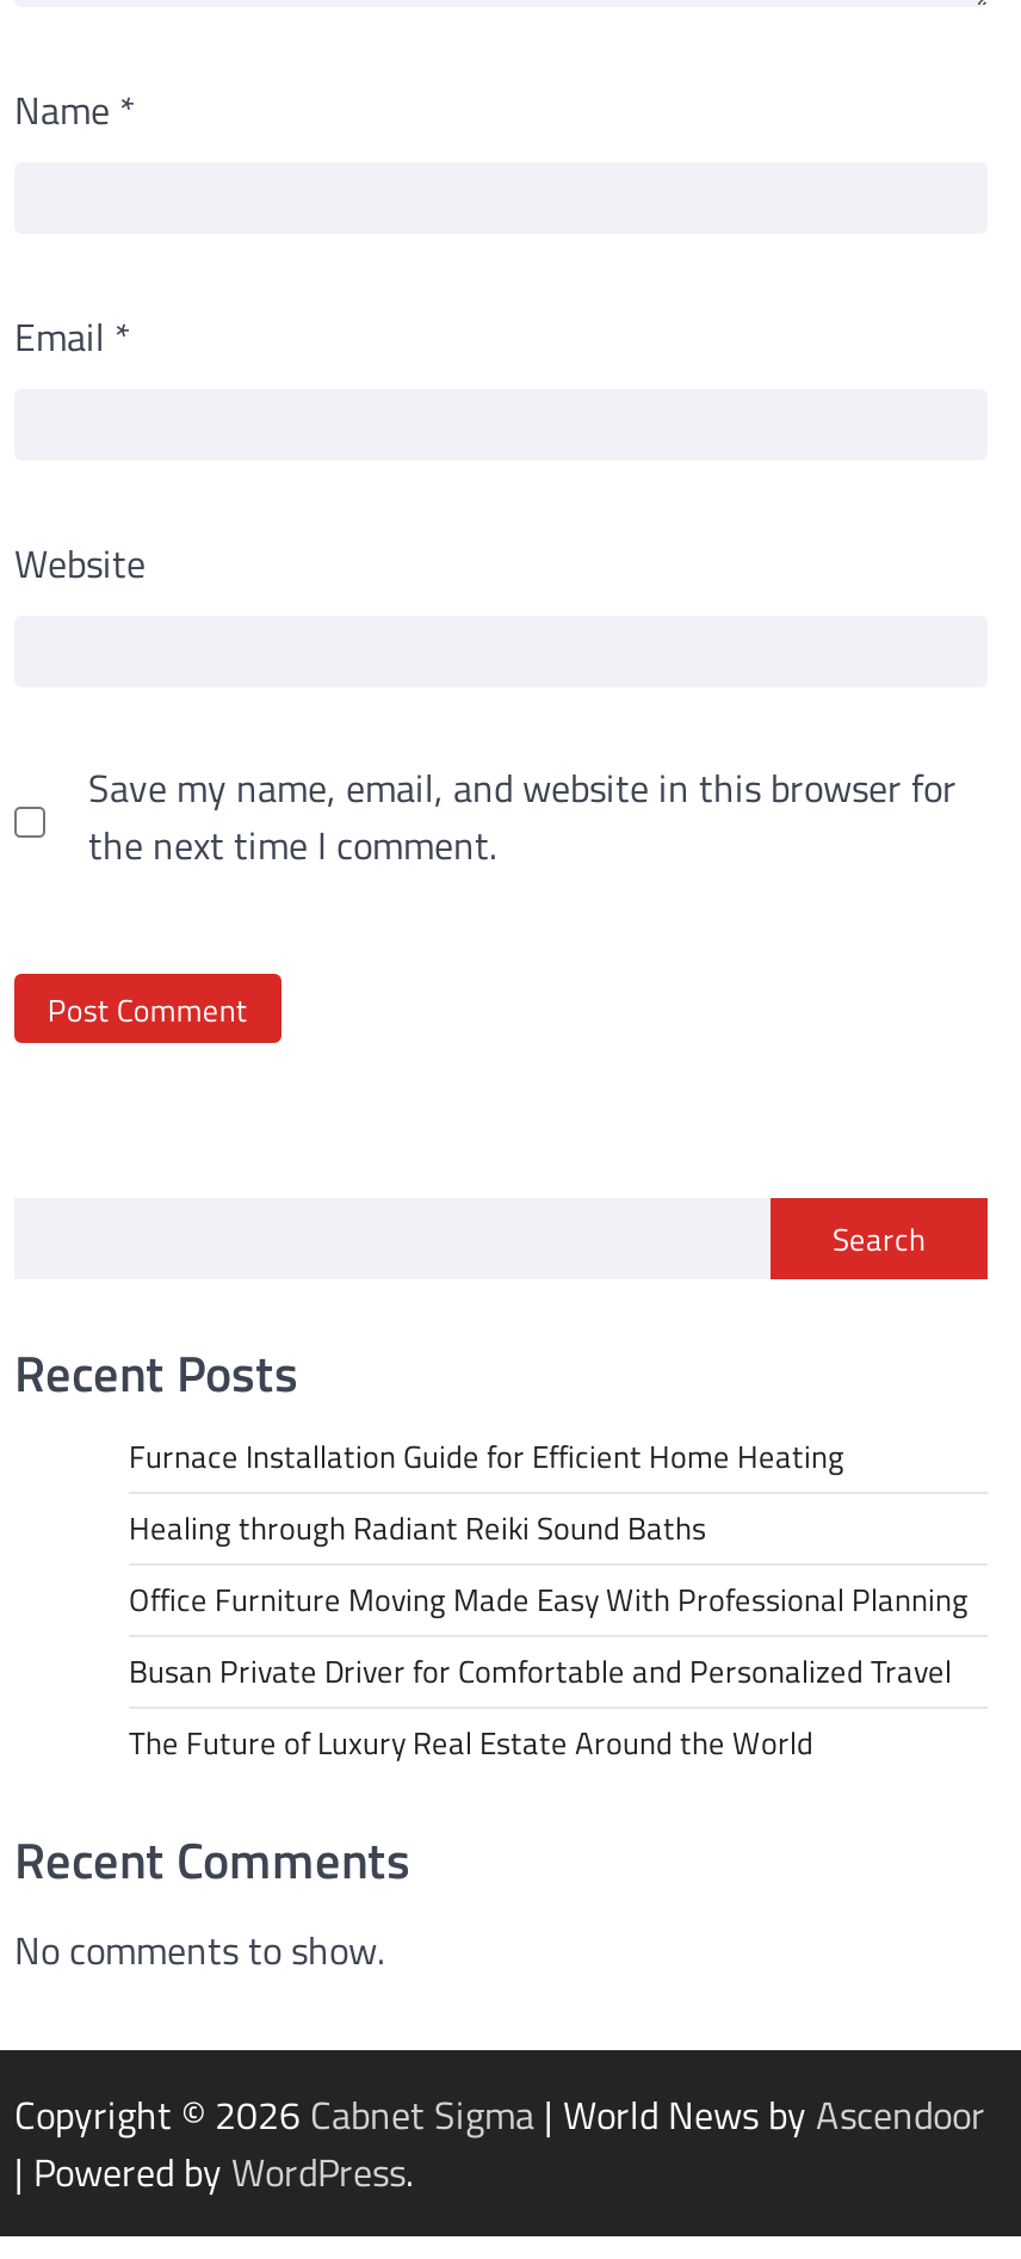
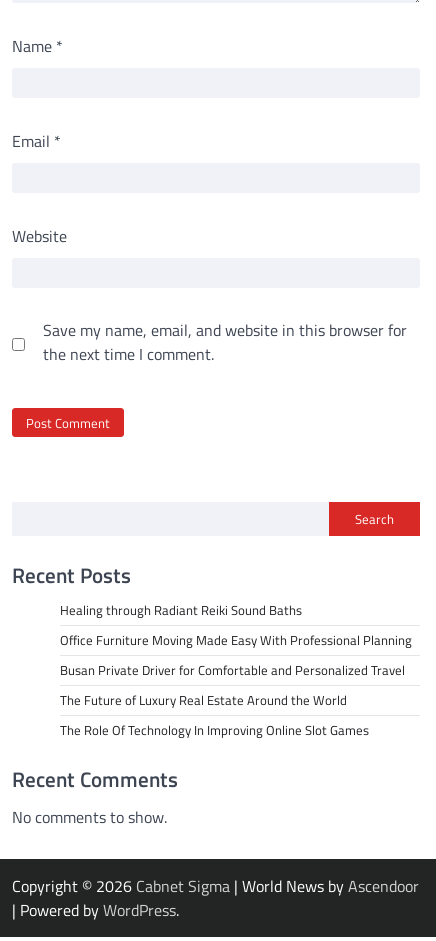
[129,1433,844,1480] Furnace Installation Guide for Efficient Home Heating -> none
moved [129,1504,969,1767] -> [60,600,412,710]: Healing through Radiant Reiki Sound Baths | Office Furniture Moving Made Easy With Professional Planning | Busan Private Driver for Comfortable and Personalized Travel | The Future of Luxury Real Estate Around the World
none -> [60,720,369,740] The Role Of Technology In Improving Online Slot Games

